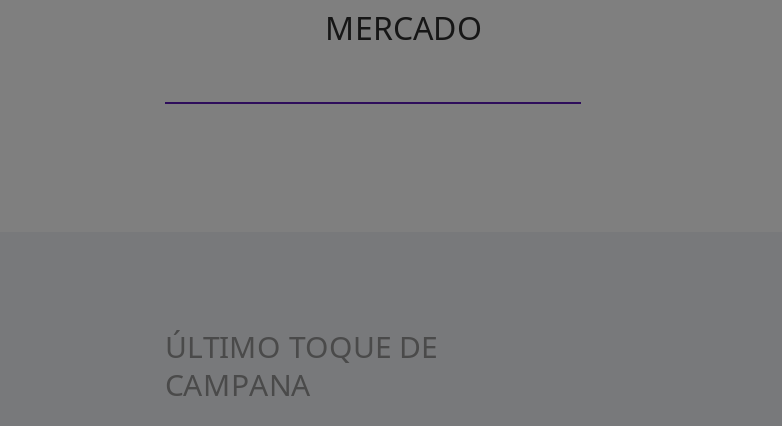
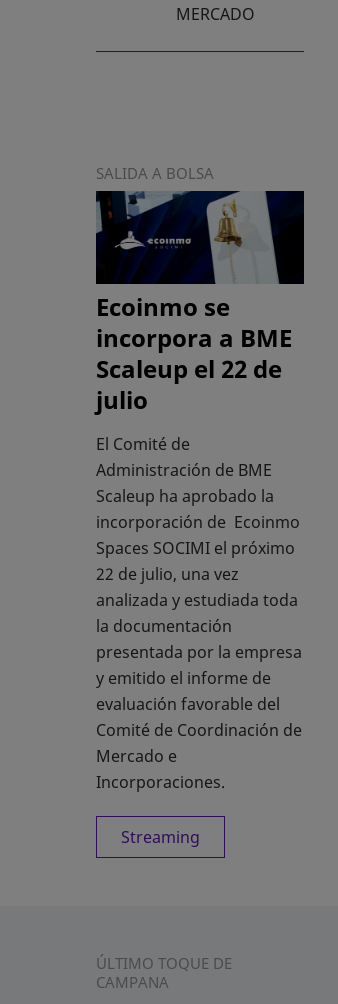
none -> [95,190,302,848] [image] | Ecoinmo se | incorpora a BME | Scaleup el 22 de | julio | El Comité de | Administración de BME | Scaleup ha aprobado la | incorporación de Ecoinmo | Spaces SOCIMI el próximo | 22 de julio, una vez | analizada y estudiada toda | la documentación | presentada por la empresa | y emitido el informe de | evaluación favorable del | Comité de Coordinación de | Mercado e | Incorporaciones. | Streaming
none -> [96,163,214,183] SALIDA A BOLSA
none -> [257,190,305,285] [image]

